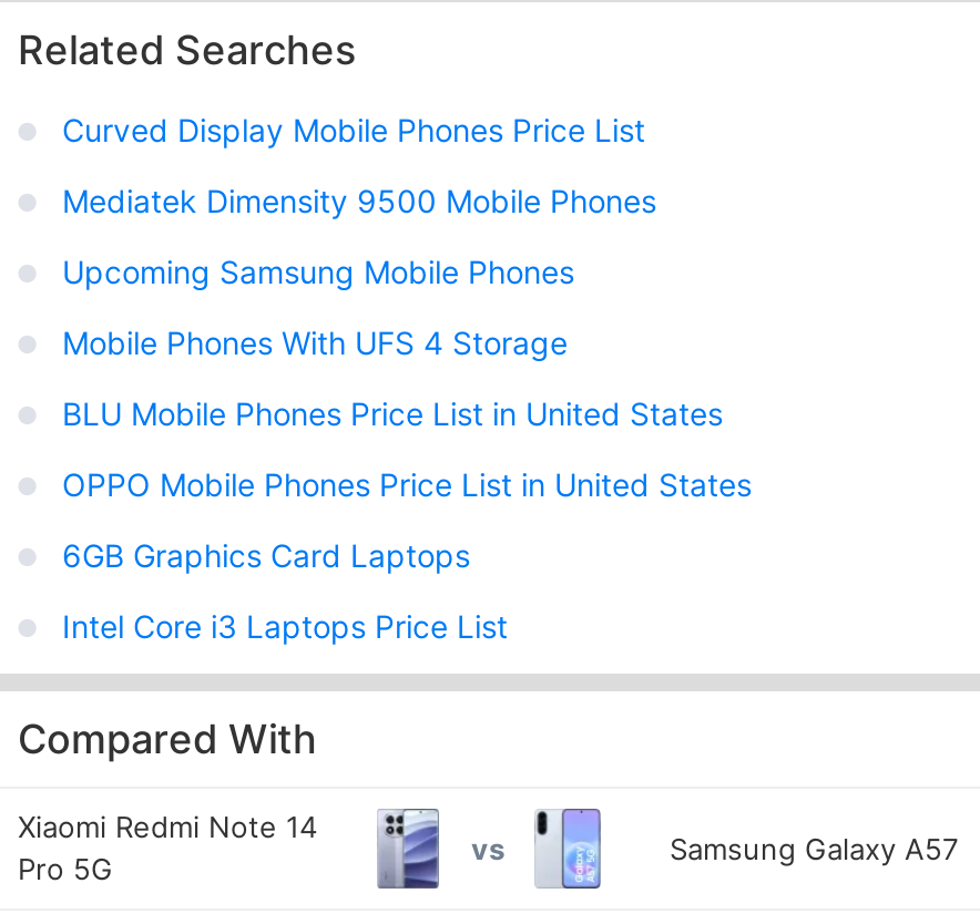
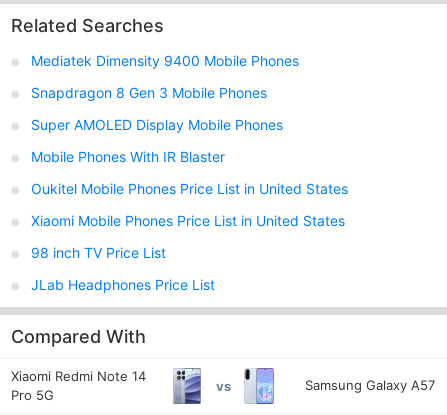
[62,111,645,148] Curved Display Mobile Phones Price List -> [31,52,299,69] Mediatek Dimensity 9400 Mobile Phones
[62,181,656,219] Mediatek Dimensity 9500 Mobile Phones -> [31,84,267,101] Snapdragon 8 Gen 3 Mobile Phones
[62,252,574,290] Upcoming Samsung Mobile Phones -> [31,116,283,133] Super AMOLED Display Mobile Phones
[62,323,568,361] Mobile Phones With UFS 4 Storage -> [31,148,225,165] Mobile Phones With IR Blaster
[62,394,723,432] BLU Mobile Phones Price List in United States -> [31,180,348,197] Oukitel Mobile Phones Price List in United States
[62,465,752,503] OPPO Mobile Phones Price List in United States -> [31,212,345,229] Xiaomi Mobile Phones Price List in United States
[62,536,470,574] 6GB Graphics Card Laptops -> [31,244,166,261] 98 inch TV Price List
[62,607,508,645] Intel Core i3 Laptops Price List -> [31,276,215,293] JLab Headphones Price List

